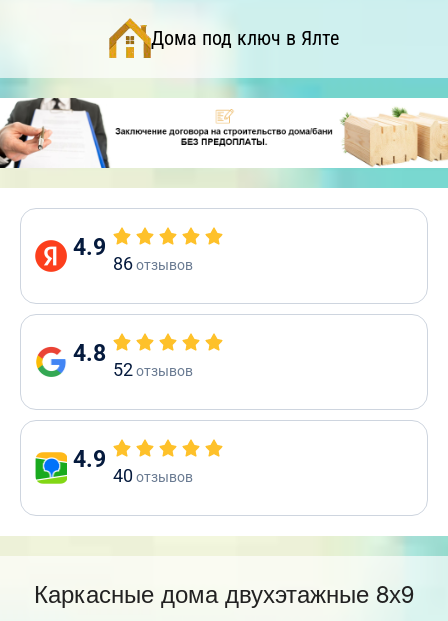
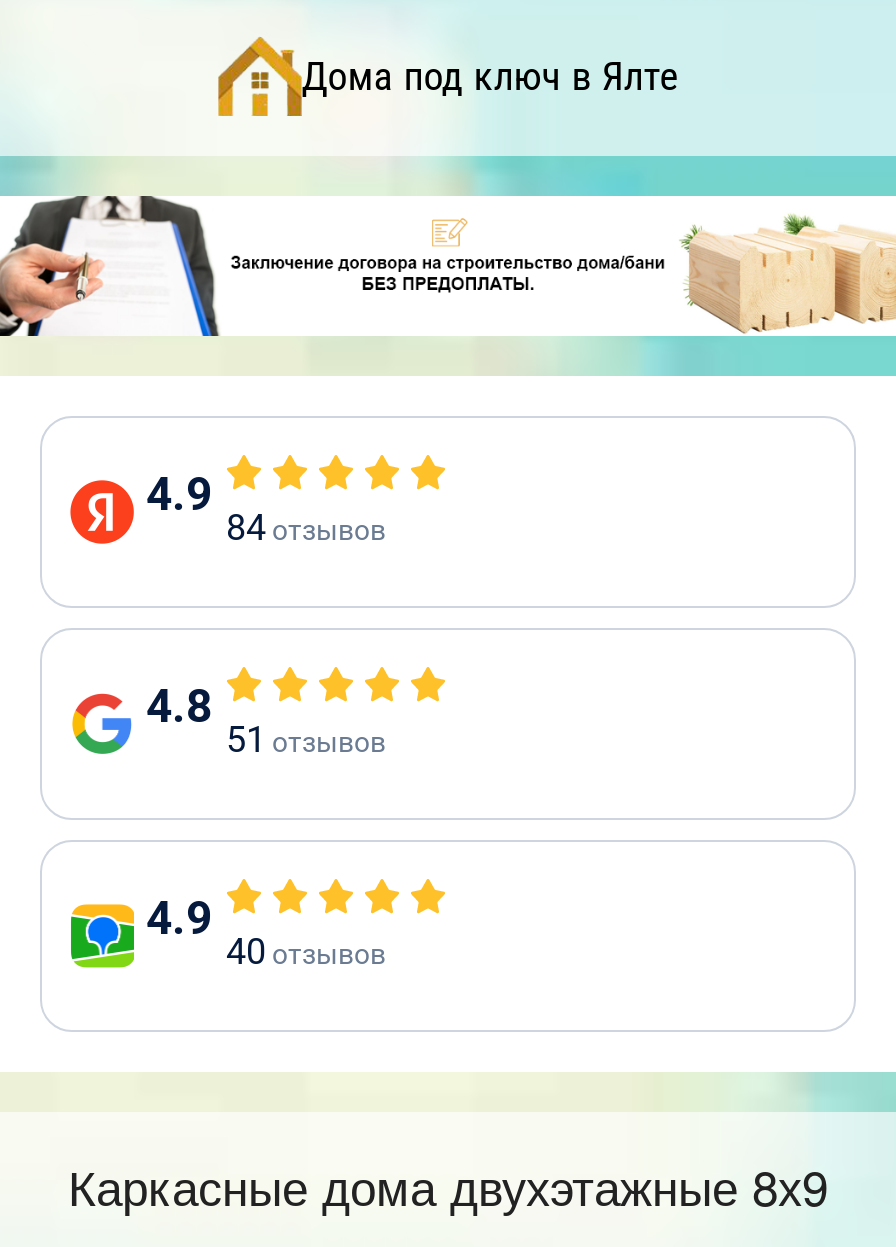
[113,253,193,274] 86отзывов -> [226,506,386,548] 84отзывов
[113,359,193,380] 52 отзывов -> [226,718,386,760] 51 отзывов

